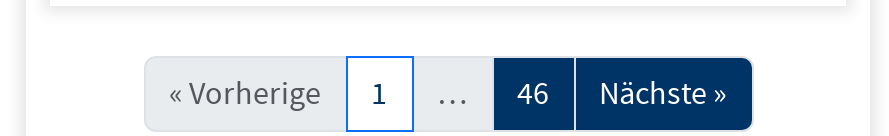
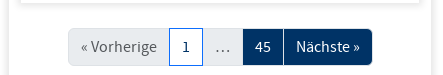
[517,75,549,115] 46 -> [254,37,270,57] 45

